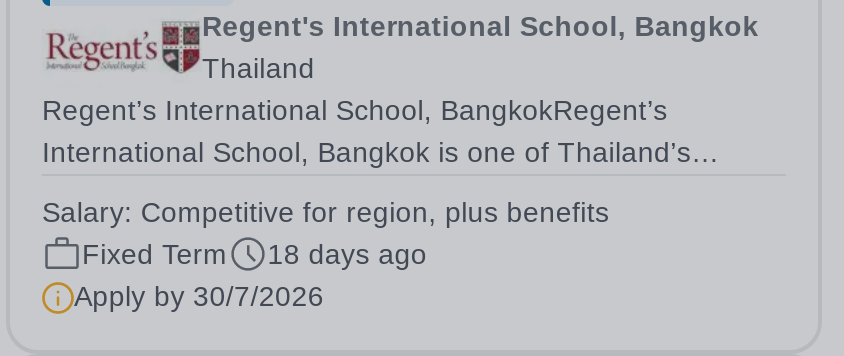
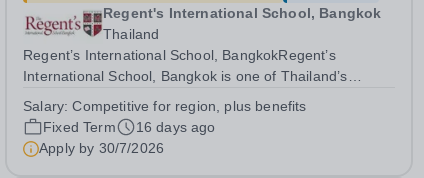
[82,238,427,270] Fixed Term 18 days ago -> [43,119,216,135] Fixed Term 16 days ago

